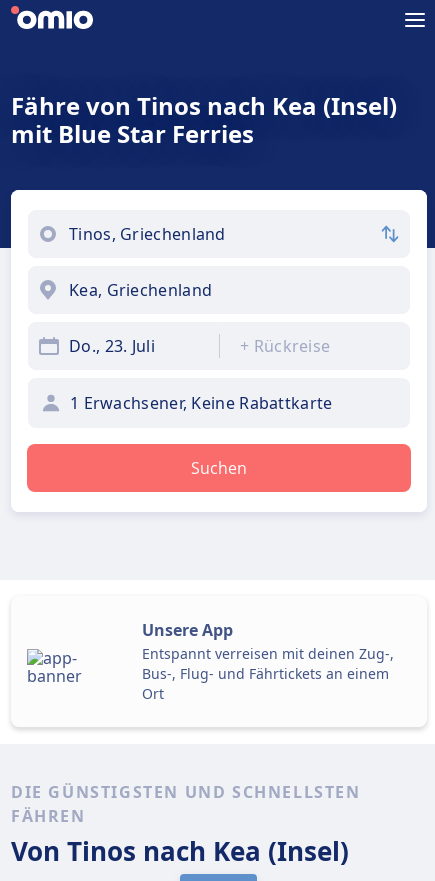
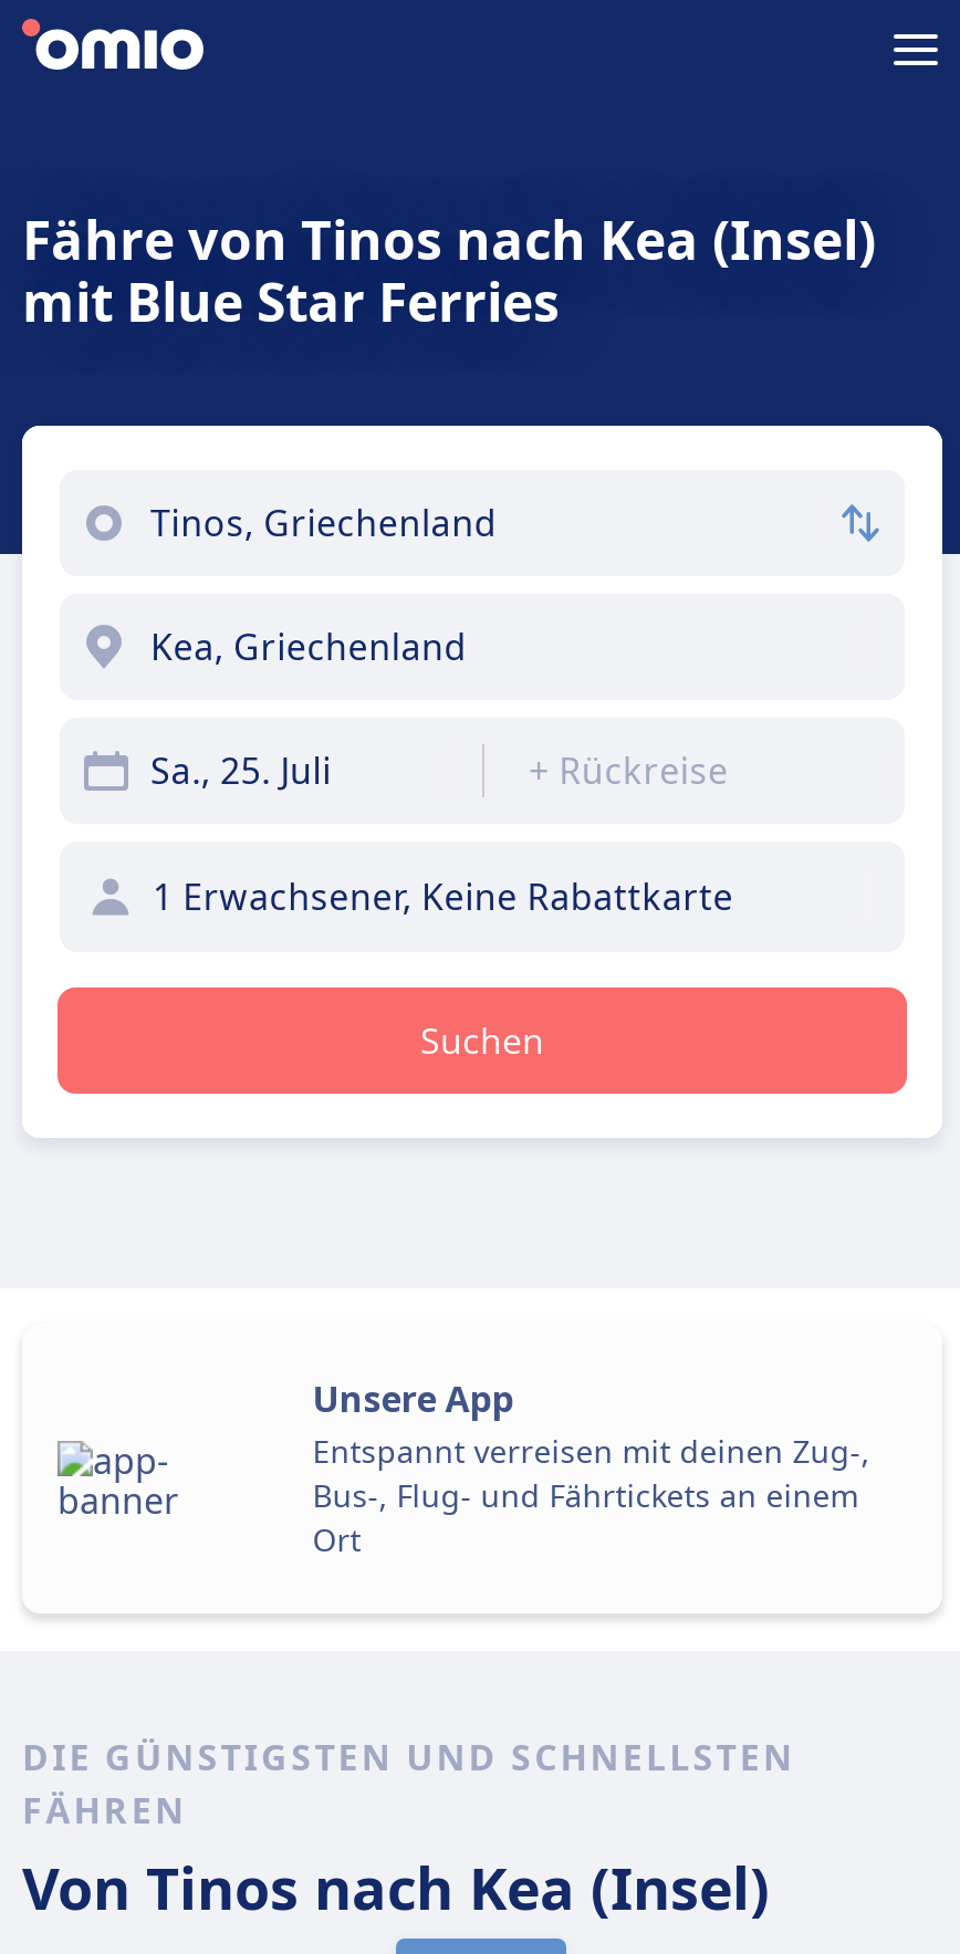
[69,335,155,357] Do., 23. Juli -> [150,746,332,795] Sa., 25. Juli

